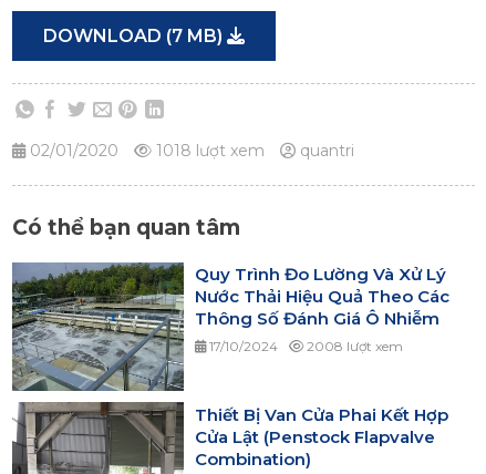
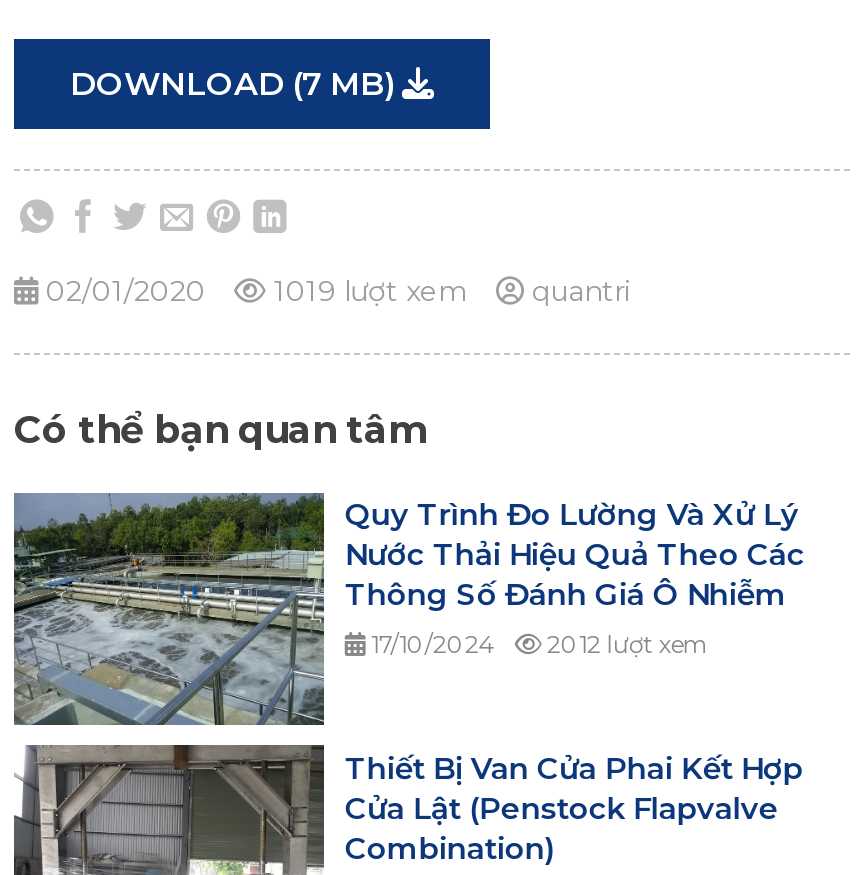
[25,140,354,160] 02/01/2020 1018 lượt xem quantri -> [38,273,630,309] 02/01/2020 1019 lượt xem quantri
[206,338,403,355] 17/10/2024 2008 lượt xem -> [365,630,709,660] 17/10/2024 2012 lượt xem

